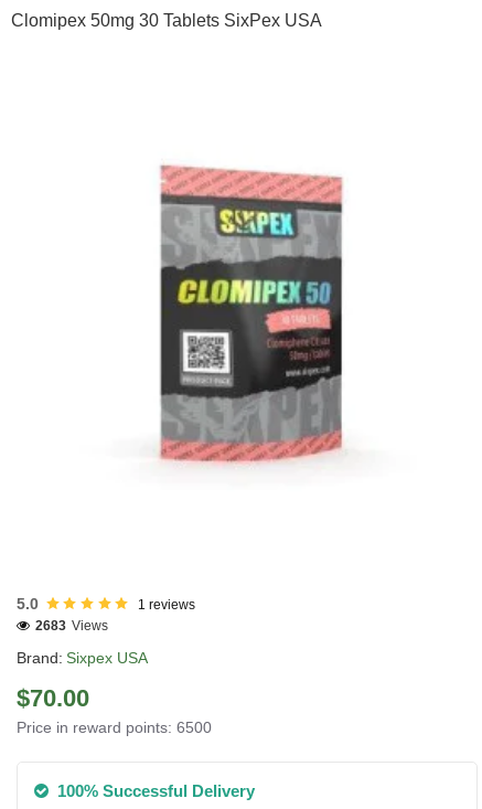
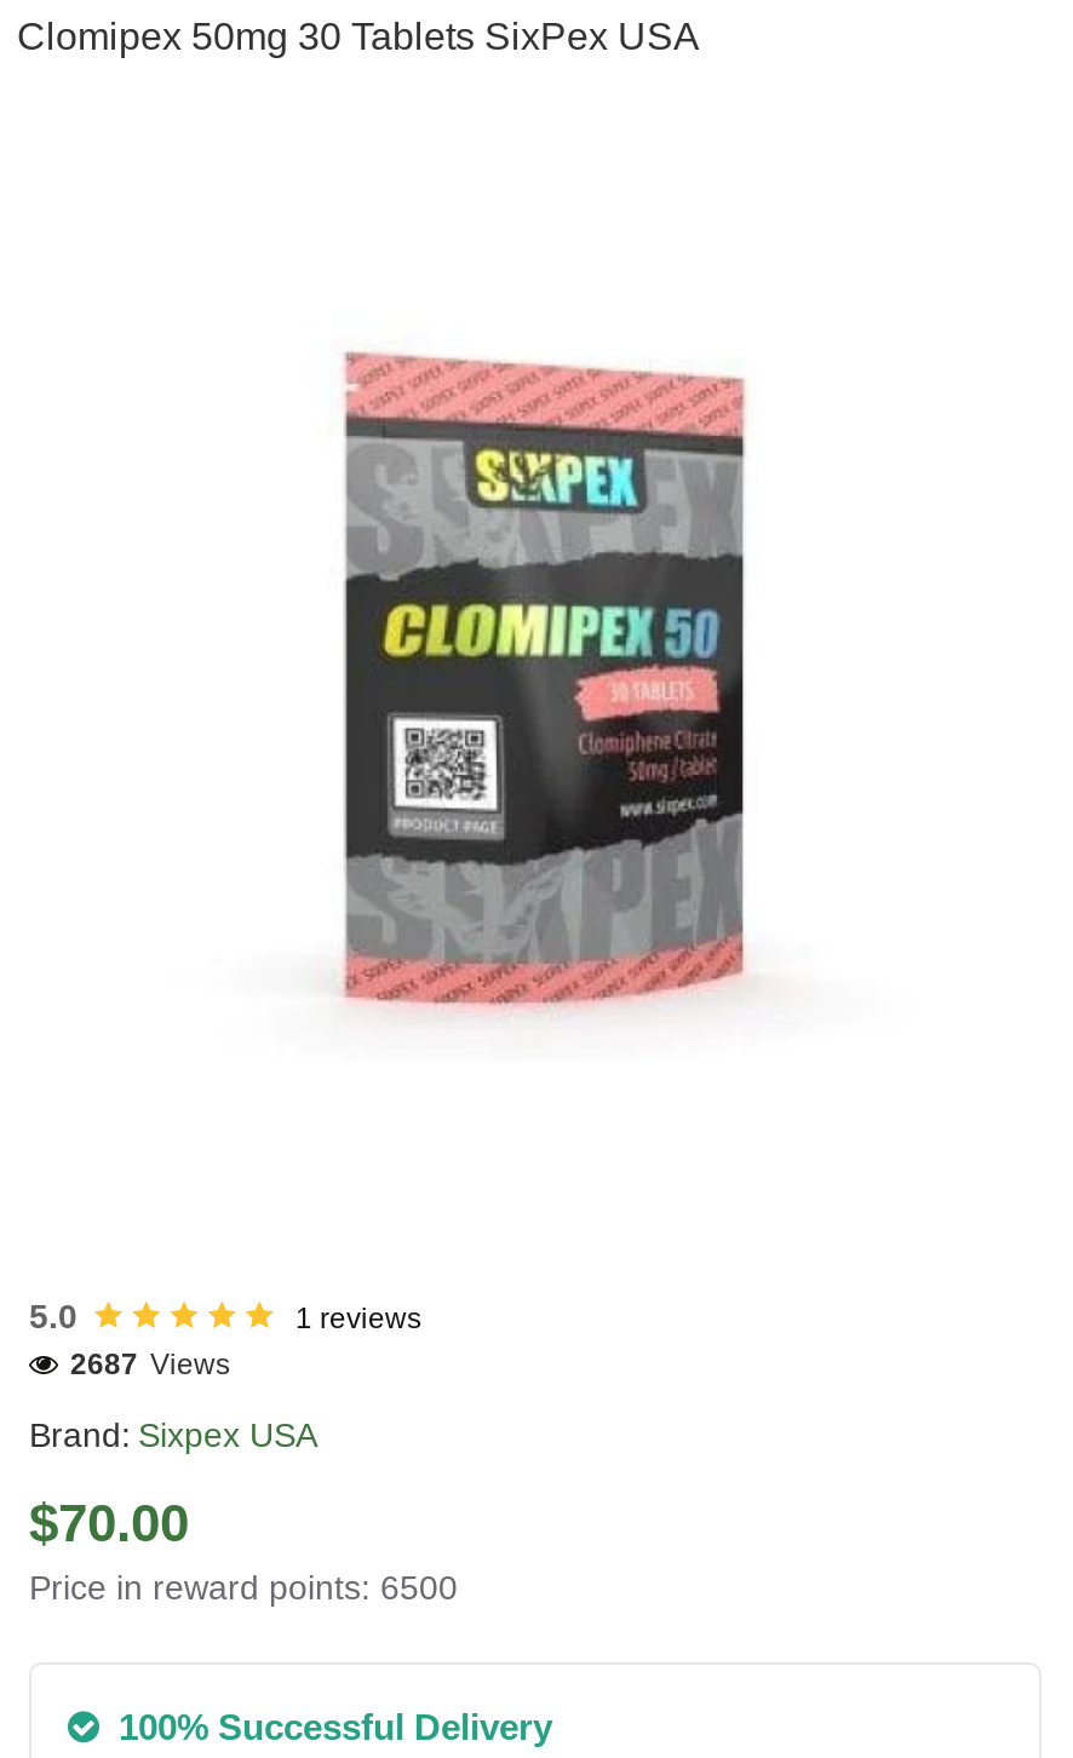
[35,618,108,633] 2683 Views -> [70,1347,230,1380] 2687 Views

